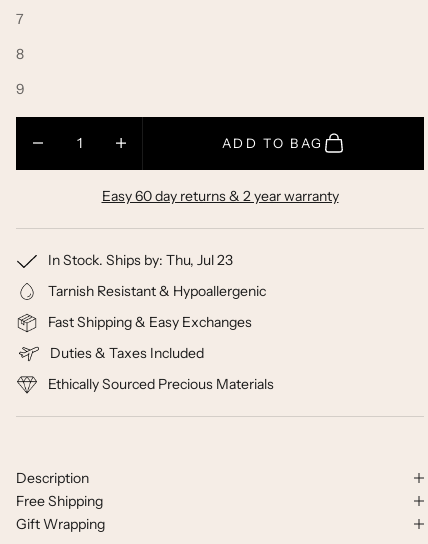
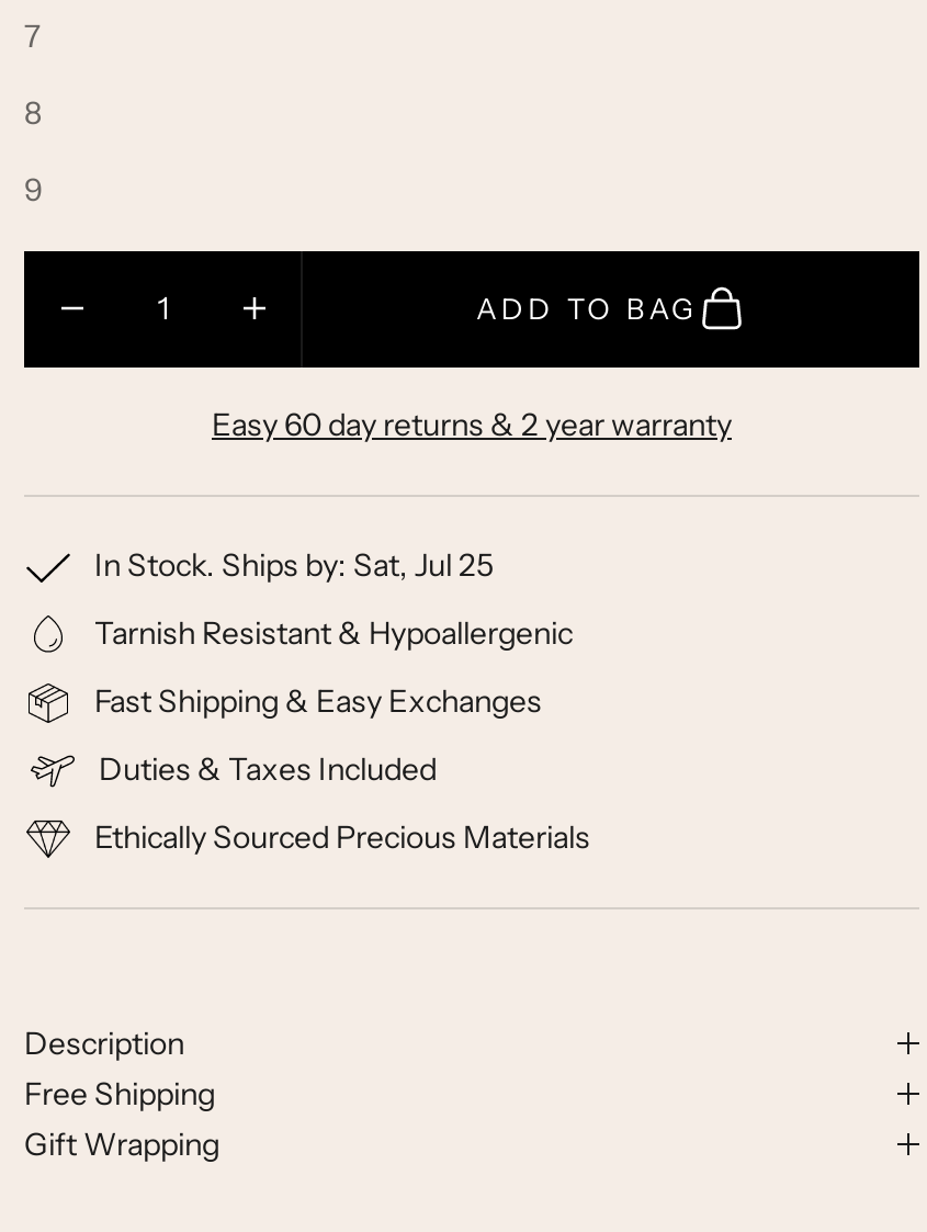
[48,251,233,269] In Stock. Ships by: Thu, Jul 23 -> [94,545,494,584] In Stock. Ships by: Sat, Jul 25

